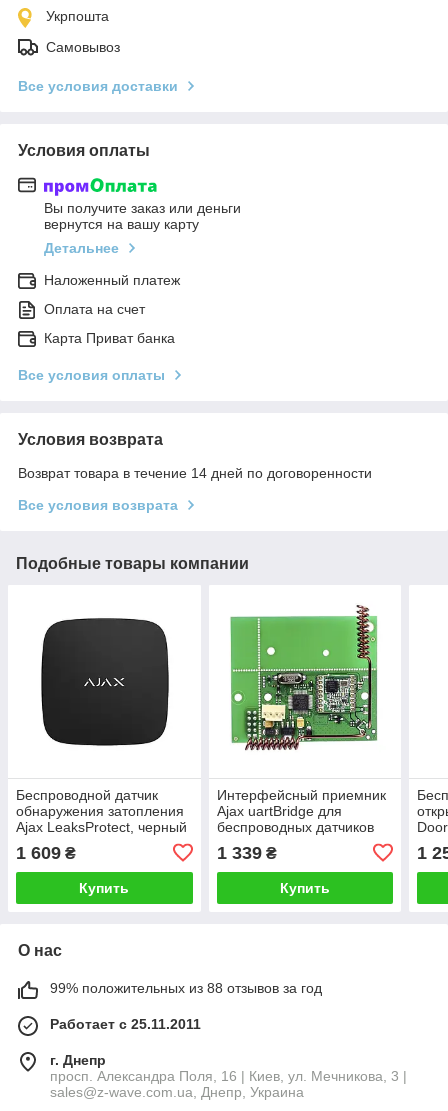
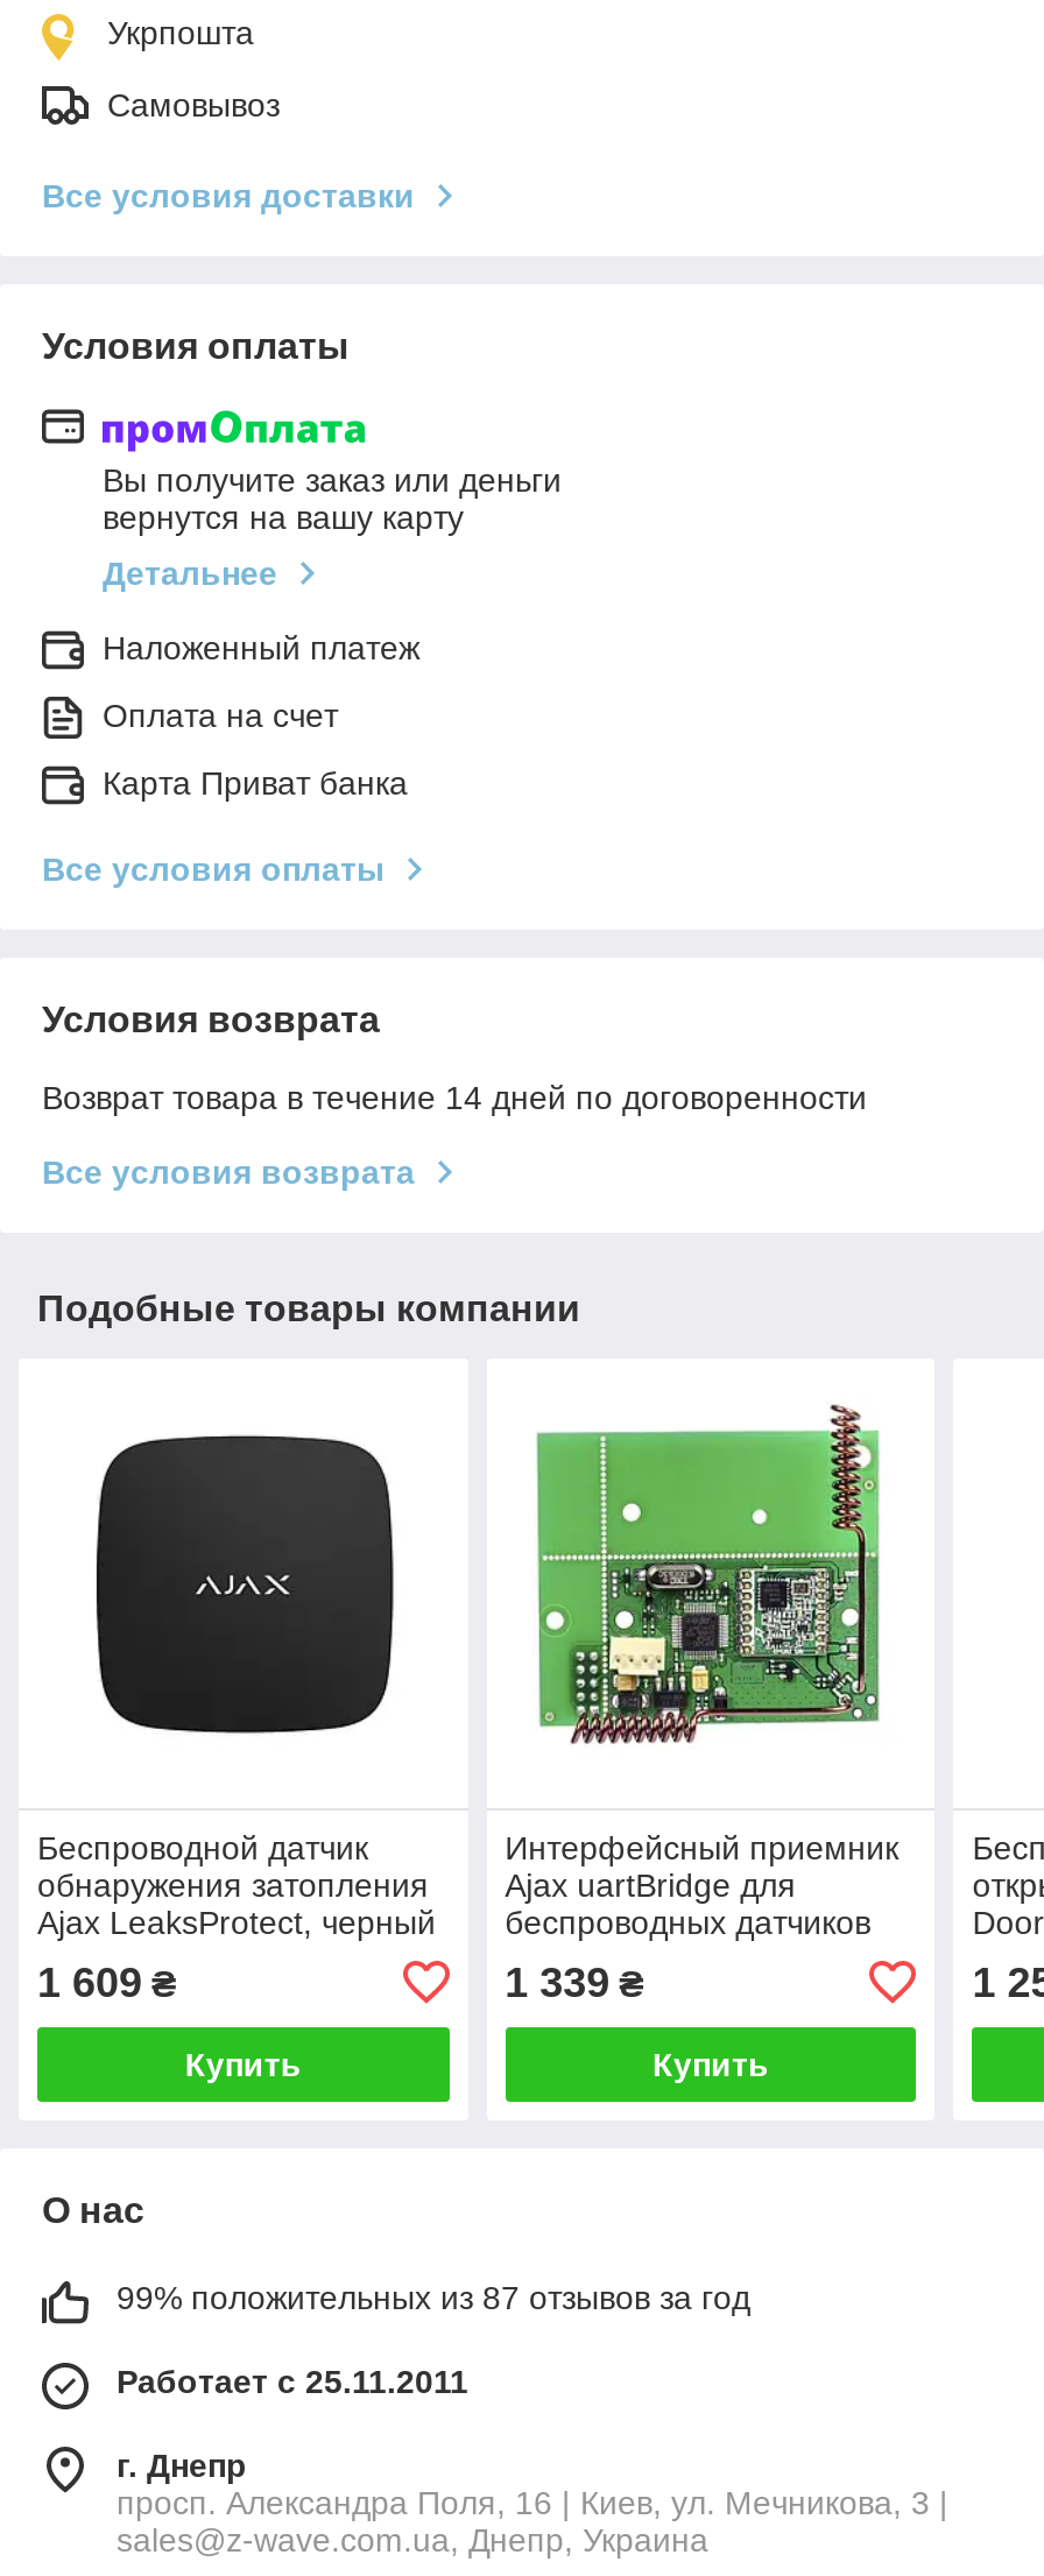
[50,980,322,996] 99% положительных из 88 отзывов за год -> [117,2279,750,2316] 99% положительных из 87 отзывов за год

